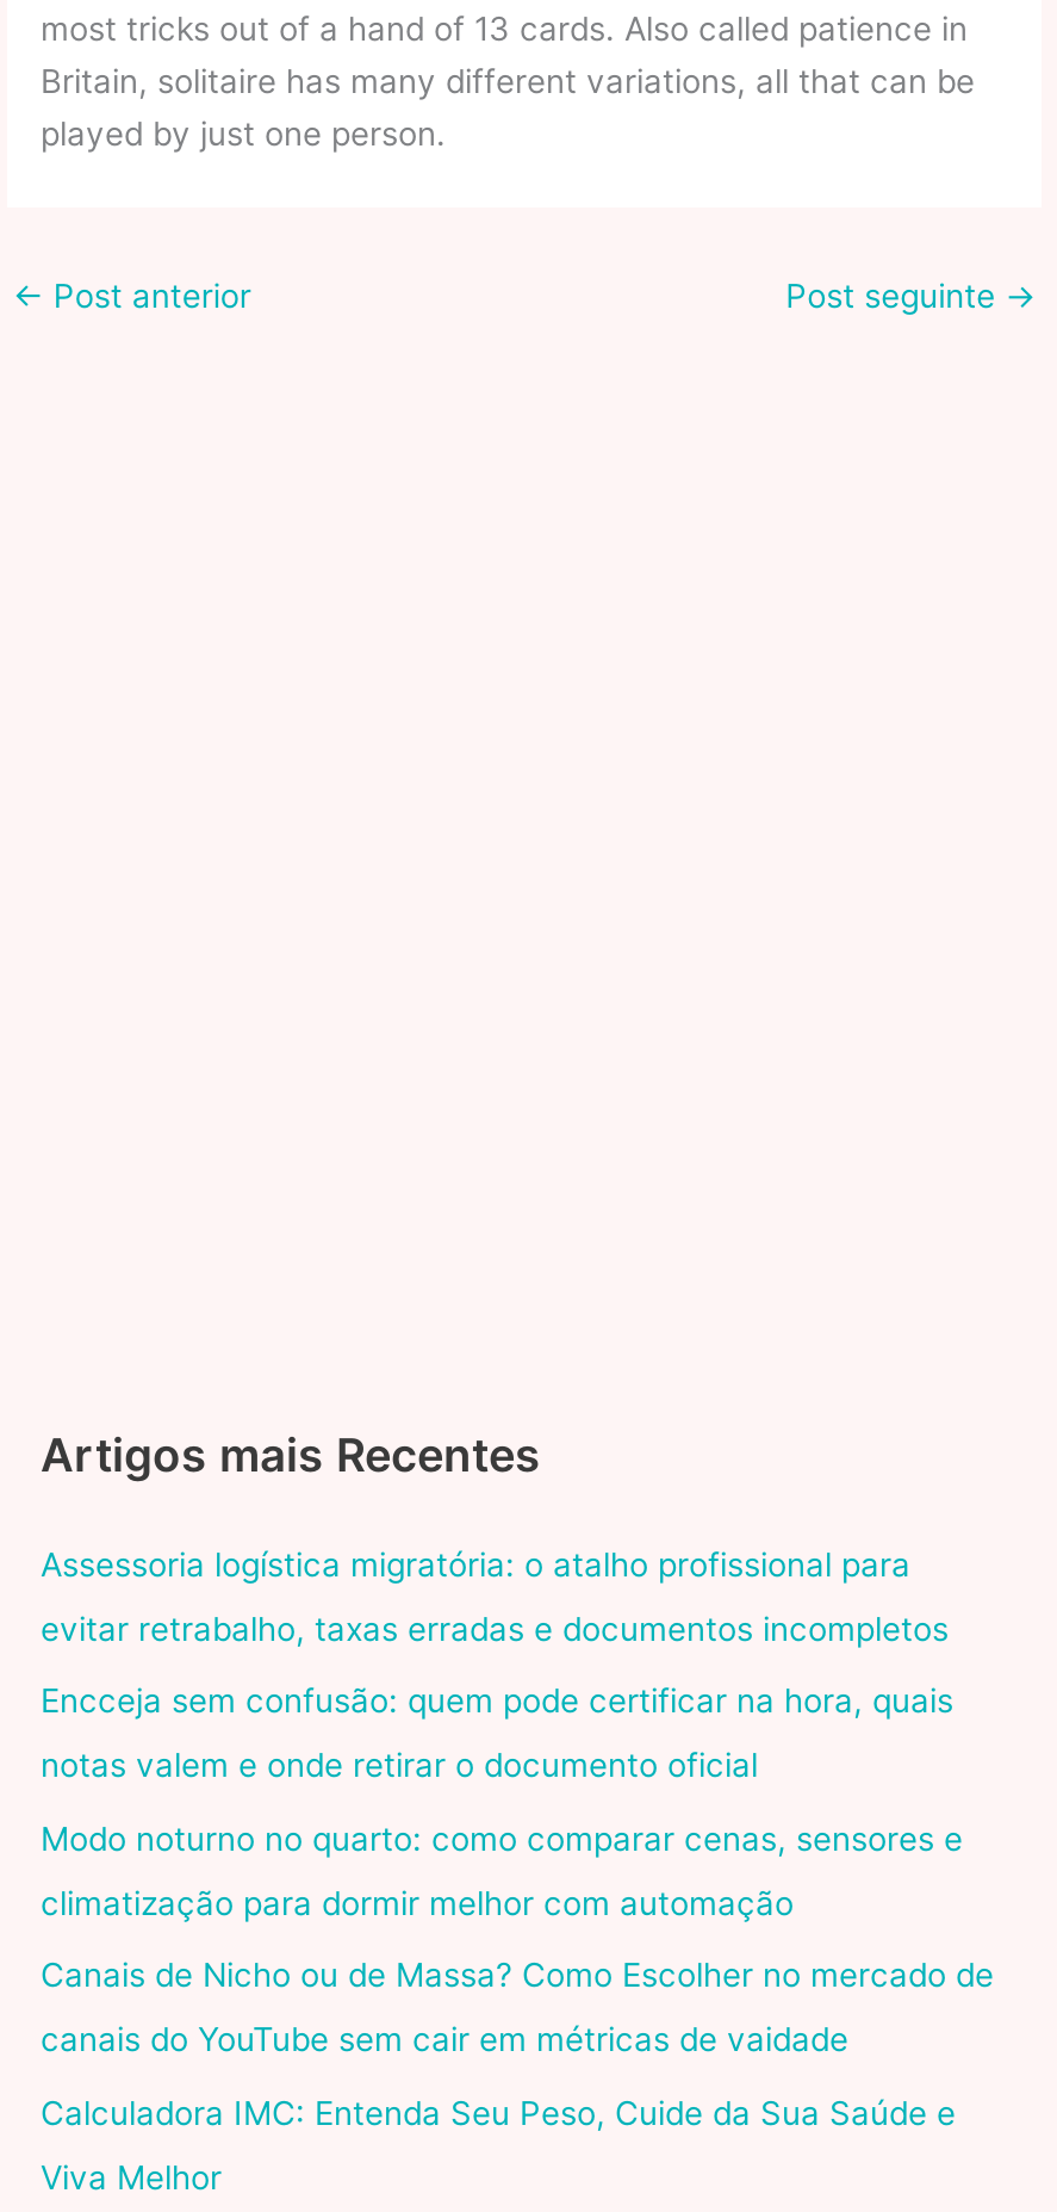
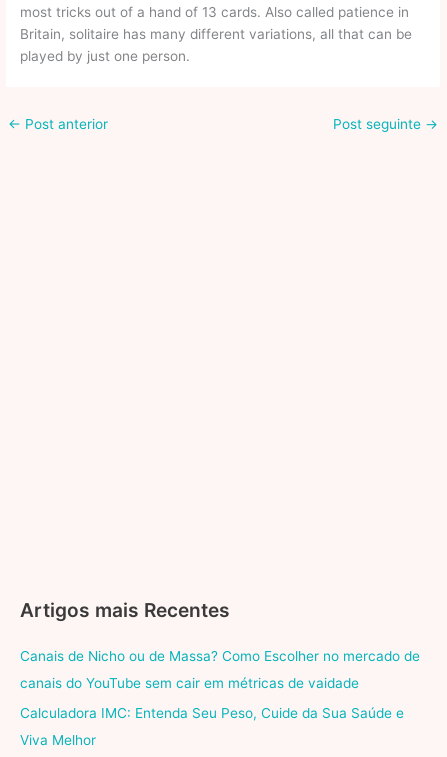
[41,1545,963,1922] Assessoria logística migratória: o atalho profissional para | evitar retrabalho, taxas erradas e documentos incompletos | Encceja sem confusão: quem pode certificar na hora, quais | notas valem e onde retirar o documento oficial | Modo noturno no quarto: como comparar cenas, sensores e | climatização para dormir melhor com automação -> none

